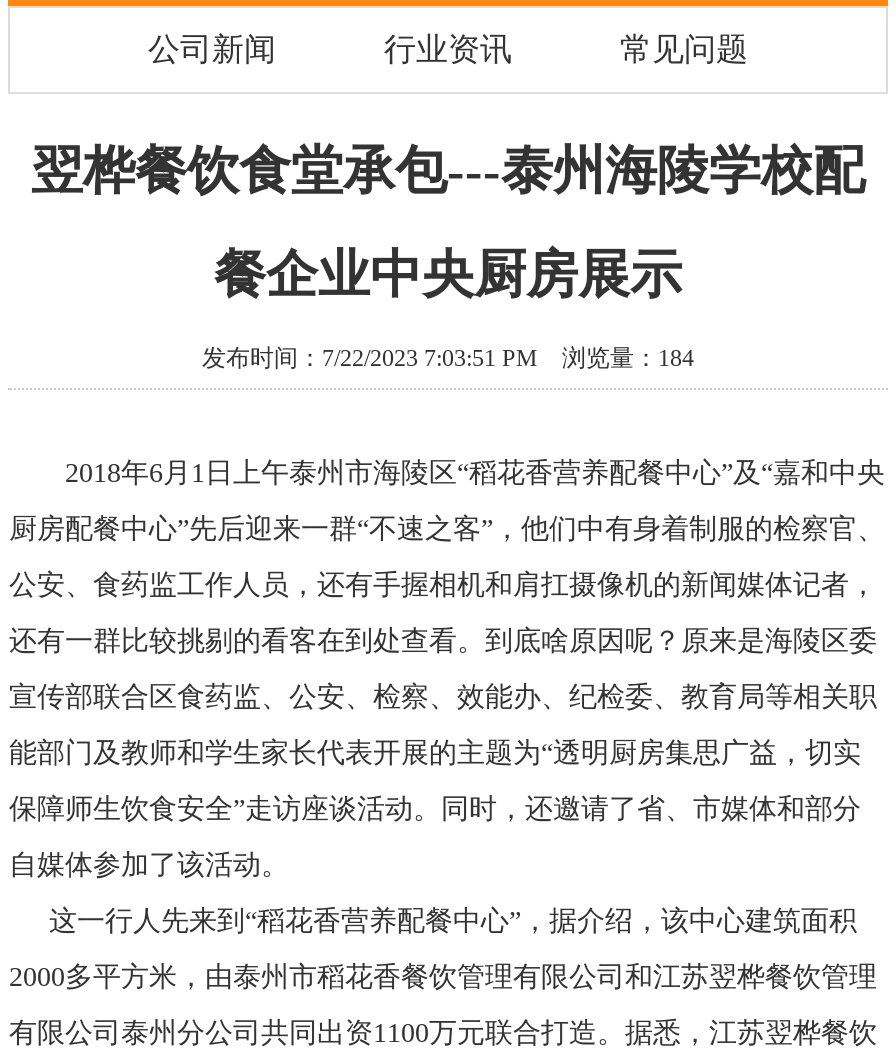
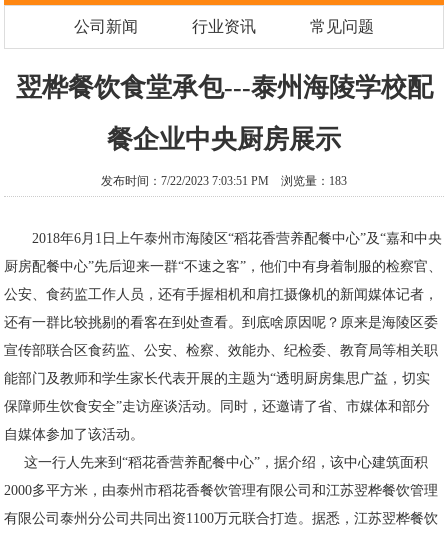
[202,344,694,372] 发布时间：7/22/2023 7:03:51 PM 浏览量：184 -> [101,174,347,188] 发布时间：7/22/2023 7:03:51 PM 浏览量：183

